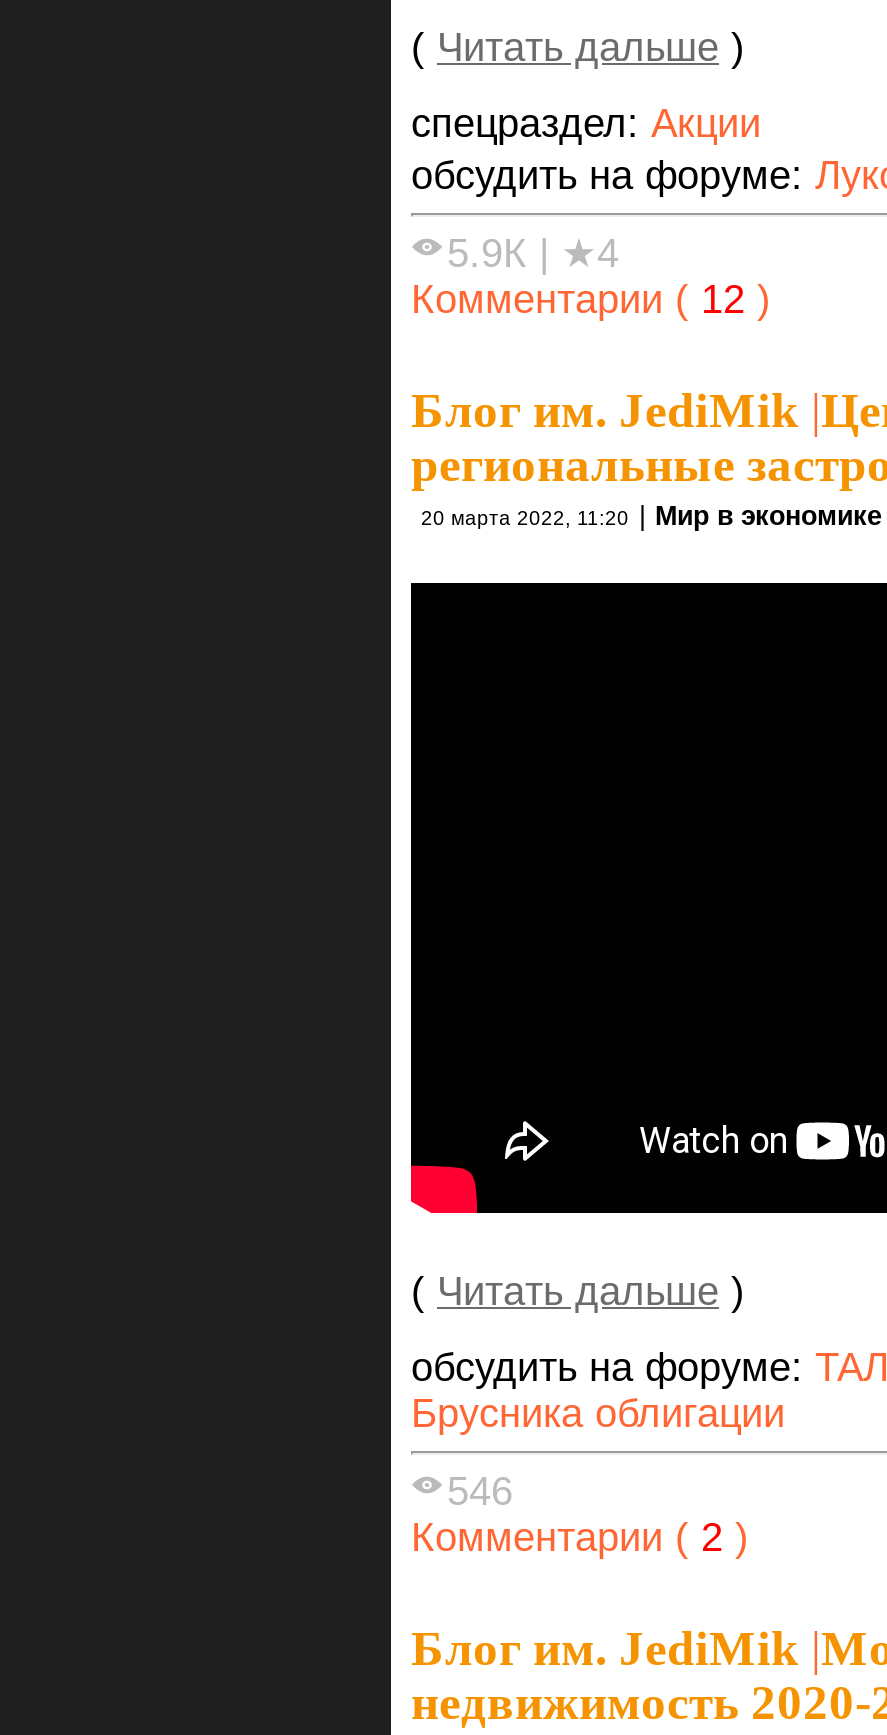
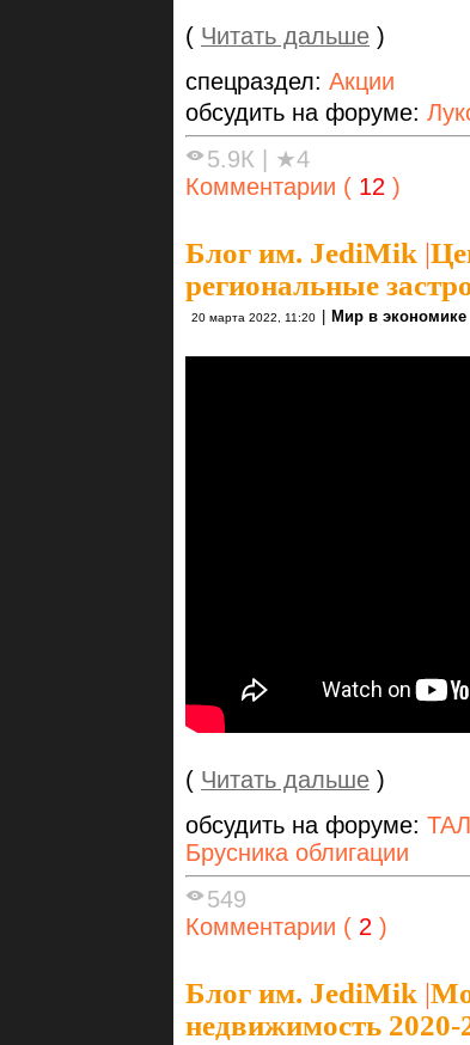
[447,1468,513,1512] 546 -> [207,885,246,912] 549

